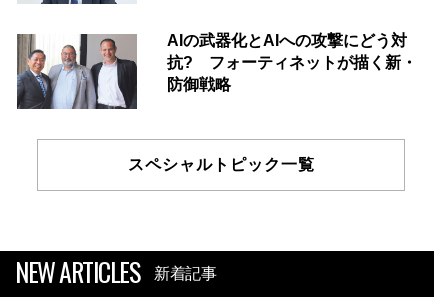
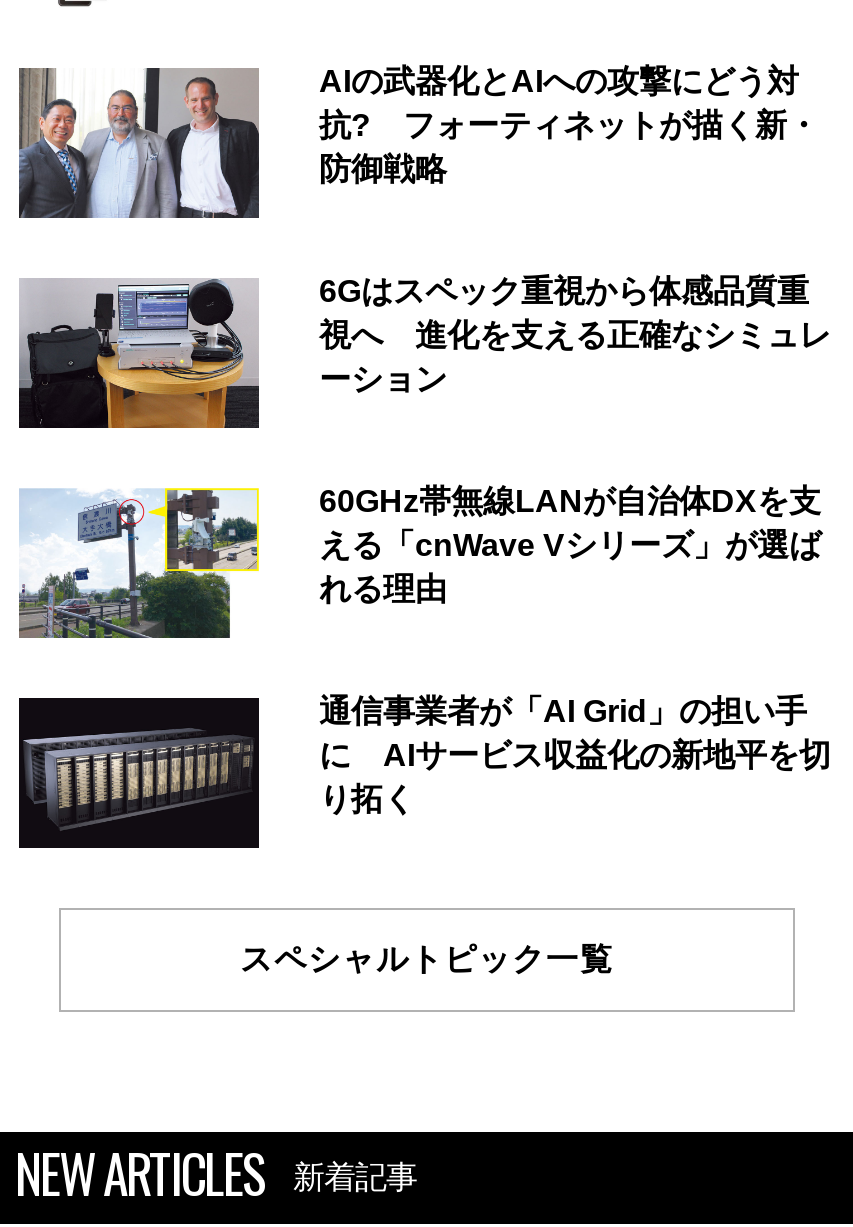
none -> [17,275,831,430] [image] | 6Gはスペック重視から体感品質重 | 視へ 進化を支える正確なシミュレ | ーション
none -> [17,485,821,640] [image] | 60GHz帯無線LANが自治体DXを支 | える「cnWave Vシリーズ」が選ば | れる理由
none -> [17,695,831,850] [image] | 通信事業者が「AI Grid」の担い手 | に AIサービス収益化の新地平を切 | り拓く

